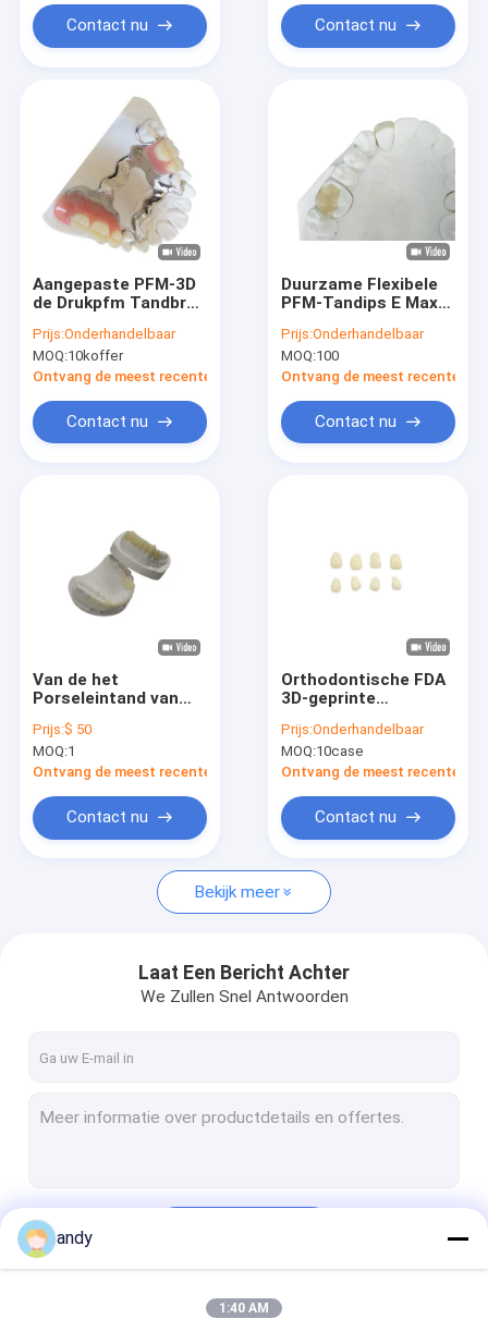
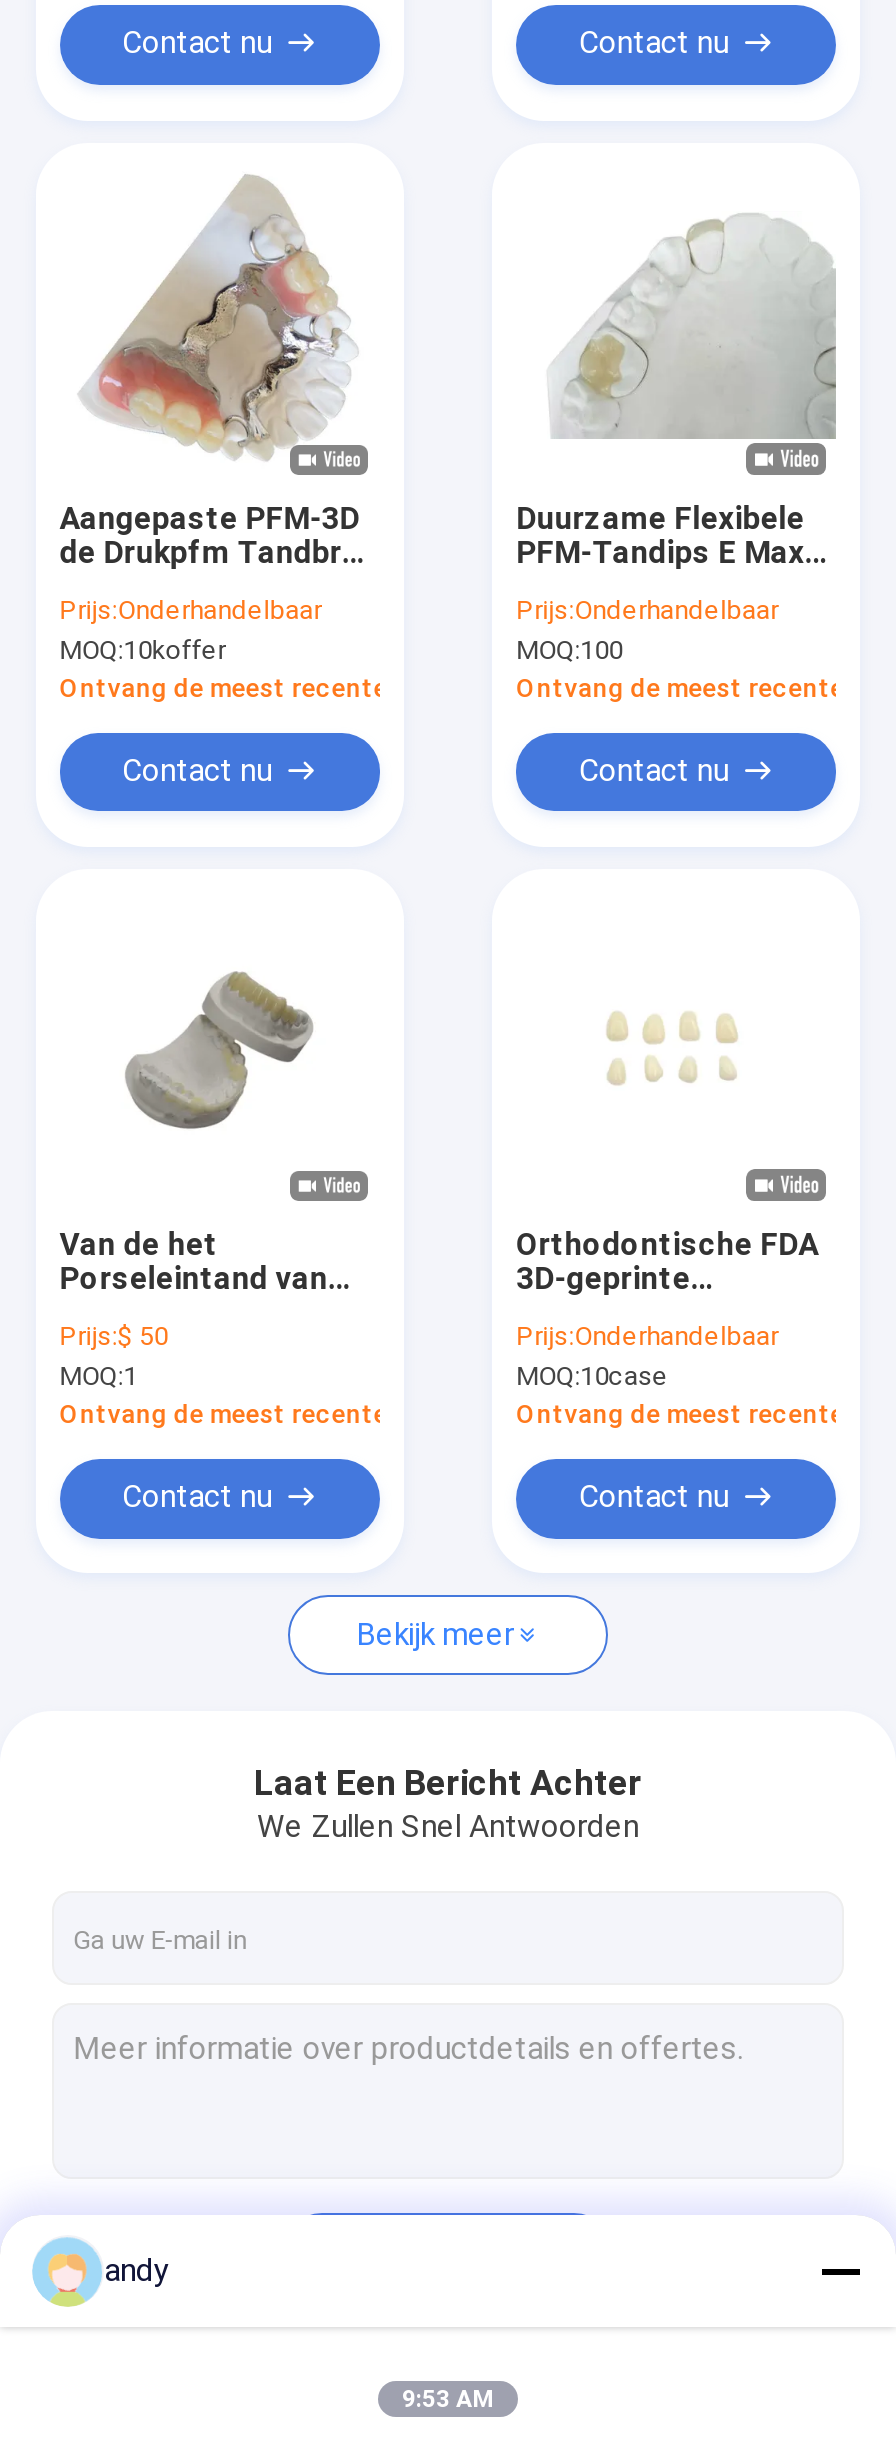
[219,1301,269,1316] 1:40 AM -> [402,2385,494,2413] 9:53 AM

